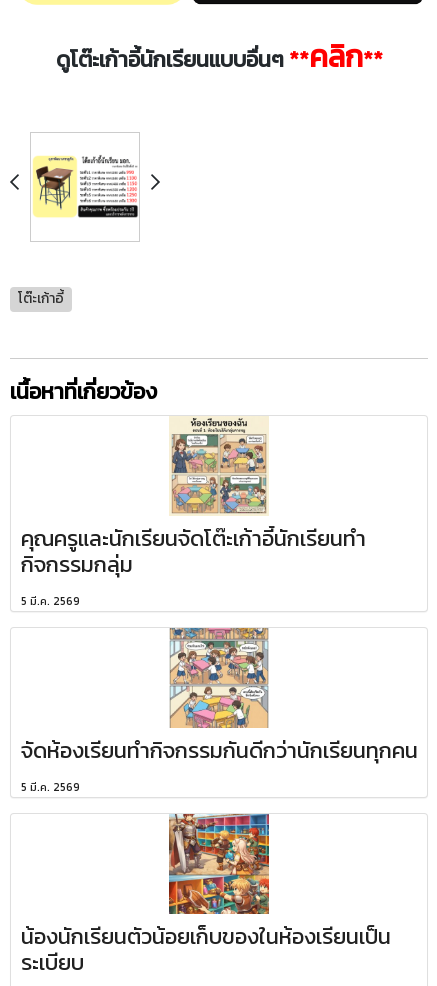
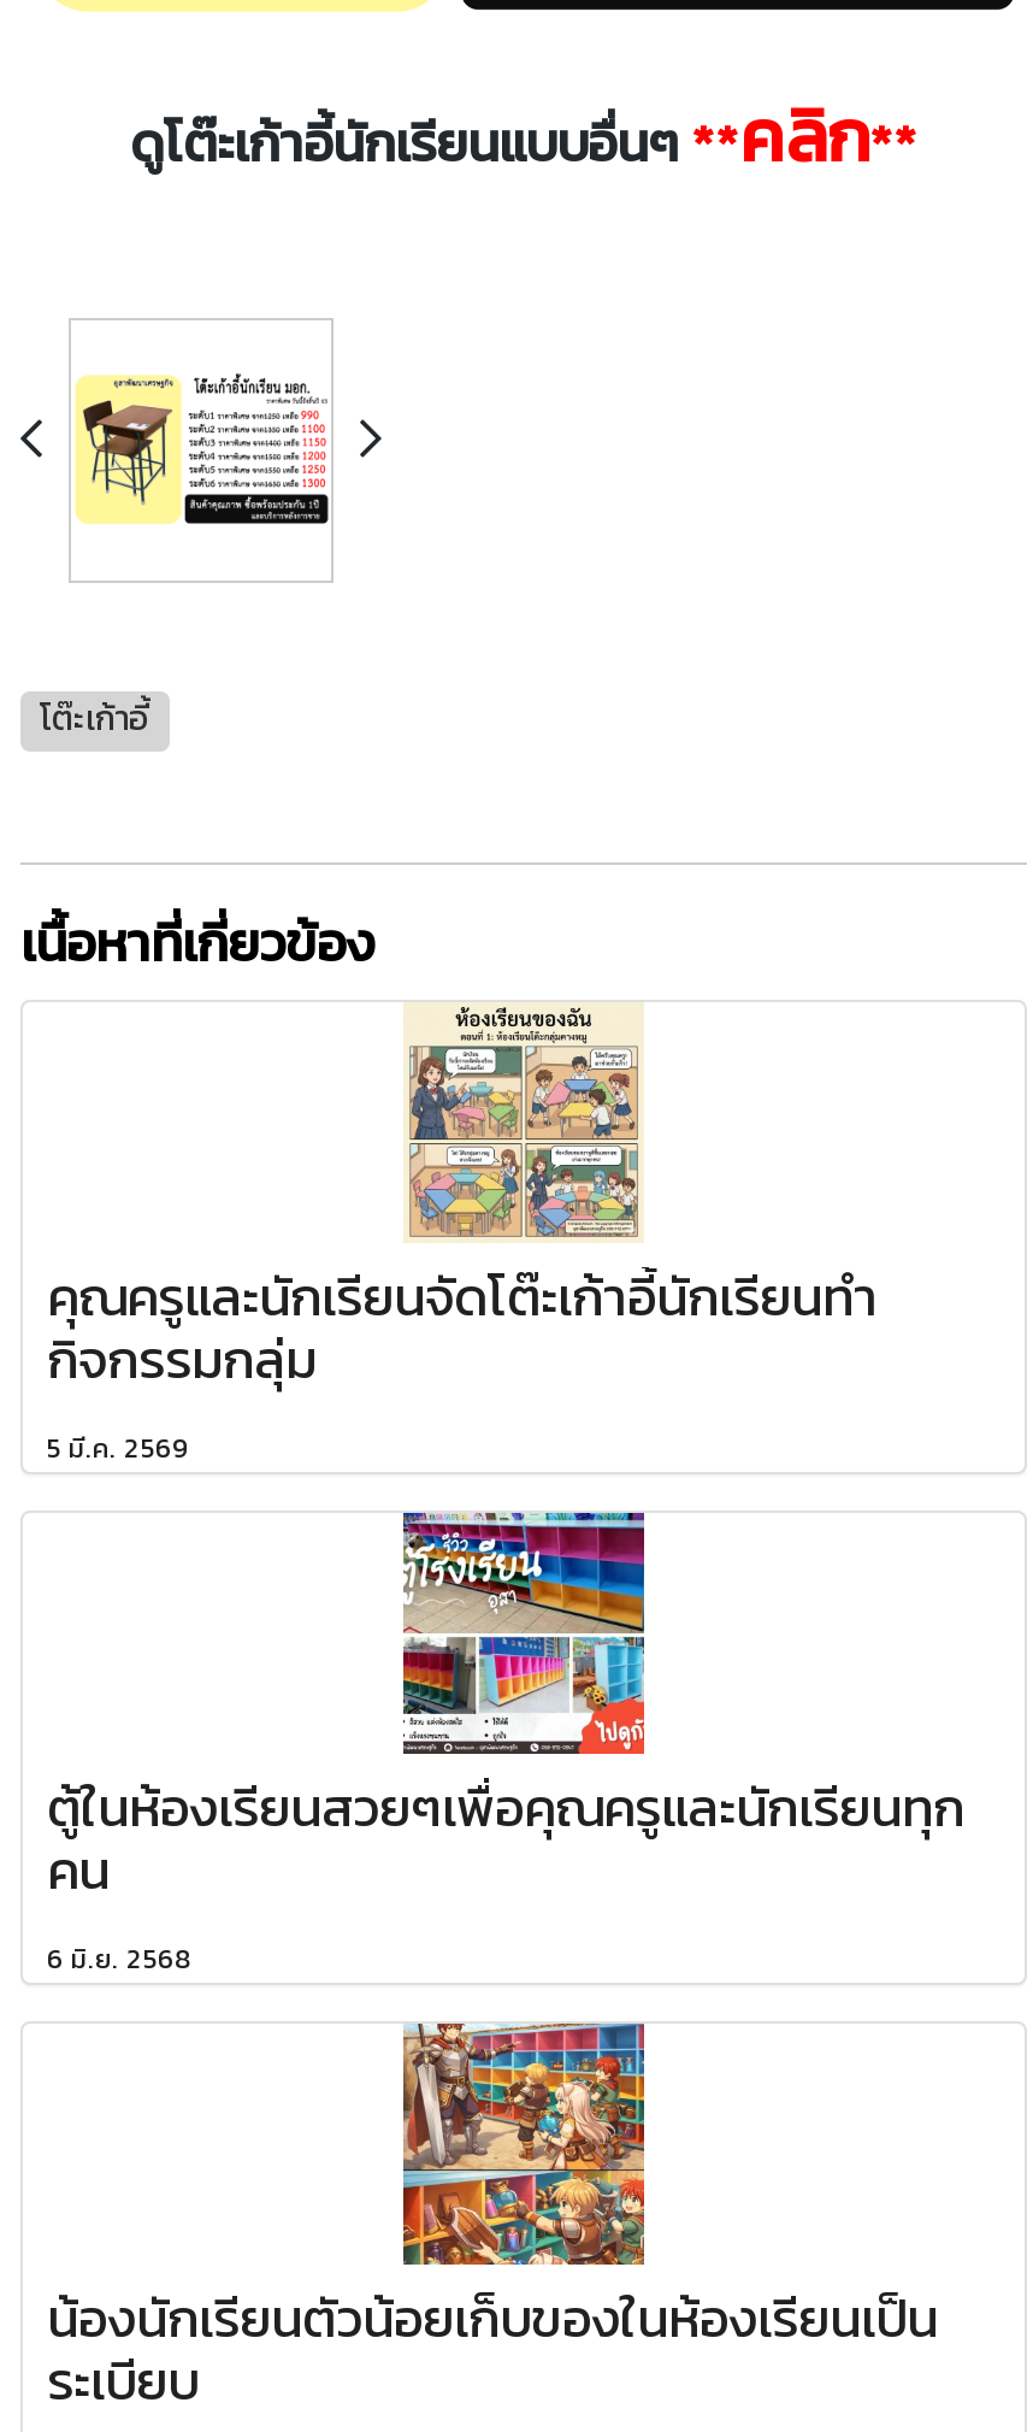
[21,627,418,795] [image] | จัดห้องเรียนทำกิจกรรมกันดีกว่านักเรียนทุกคน | 5 มี.ค. 2569 -> [47,1511,964,1977] [image] | ตู้ในห้องเรียนสวยๆเพื่อคุณครูและนักเรียนทุก | คน | 6 มิ.ย. 2568

